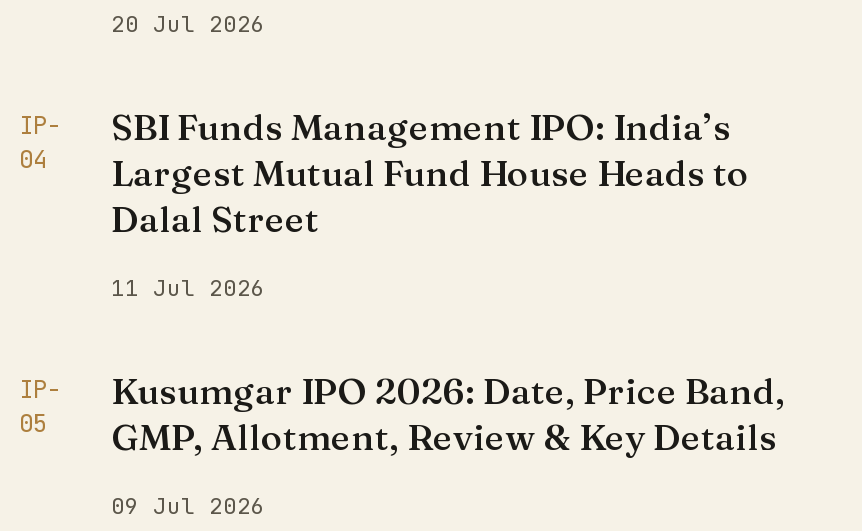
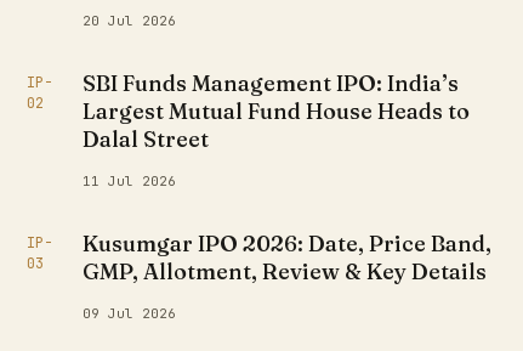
[19,144,749,196] 04 Largest Mutual Fund House Heads to -> [27,93,470,125] 02 Largest Mutual Fund House Heads to
[19,408,777,460] 05 GMP, Allotment, Review & Key Details -> [27,253,487,285] 03 GMP, Allotment, Review & Key Details

